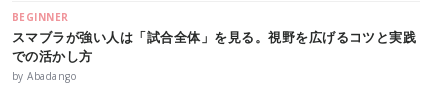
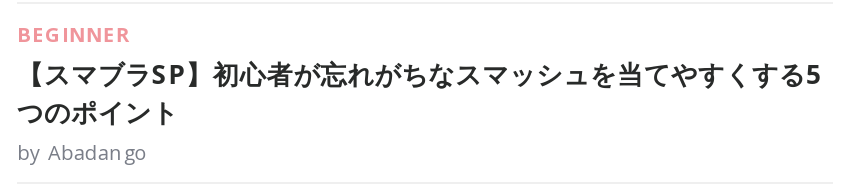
[12,27,416,45] スマブラが強い人は「試合全体」を見る。視野を広げるコツと実践 -> [17,55,821,91] 【スマブラSP】初心者が忘れがちなスマッシュを当てやすくする5
[12,46,93,64] での活かし方 -> [17,93,179,129] つのポイント

